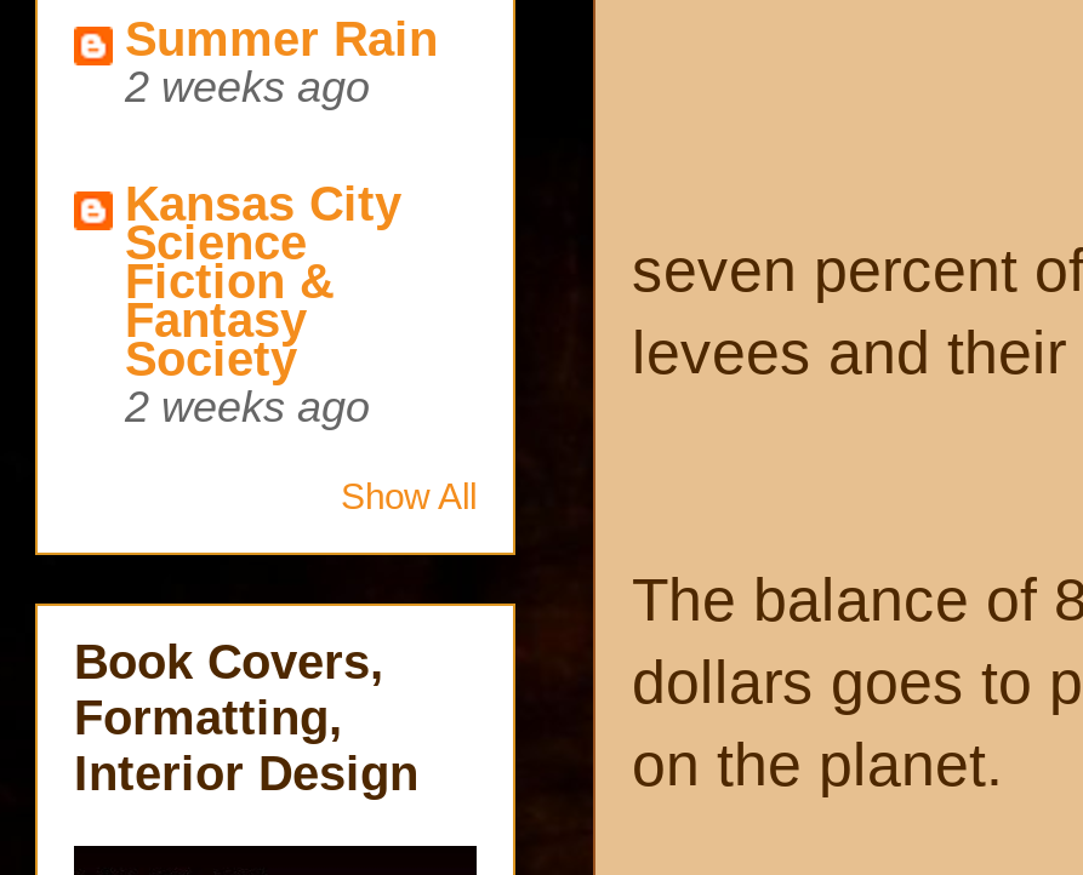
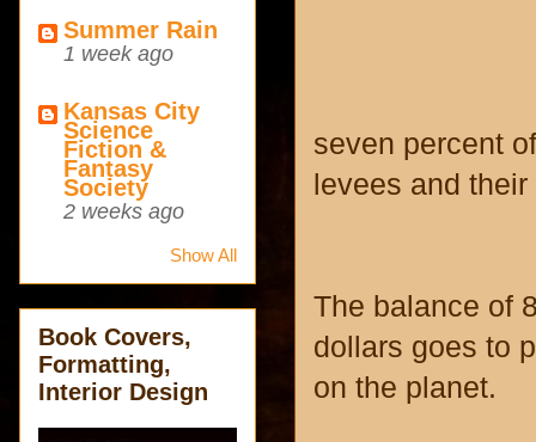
[125,62,370,111] 2 weeks ago -> [63,41,173,65] 1 week ago

